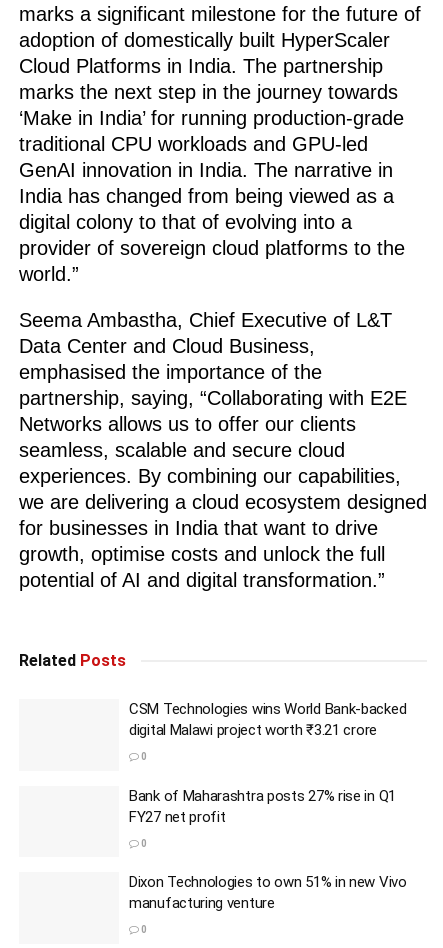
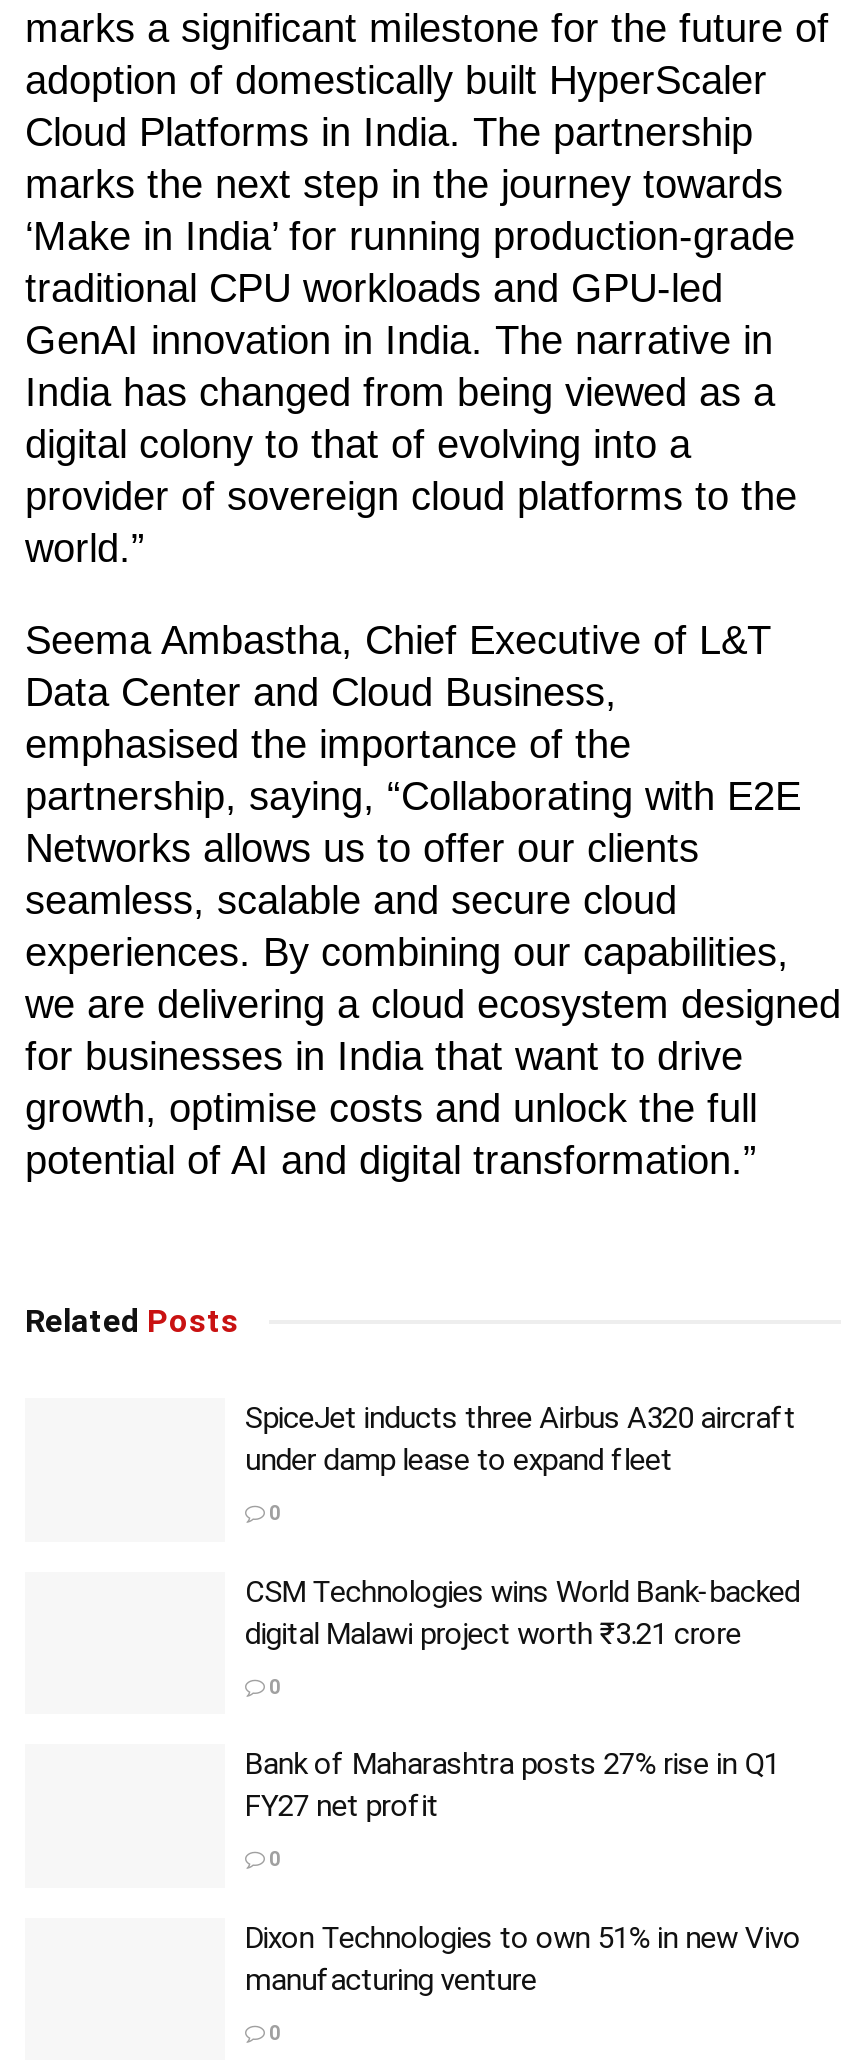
none -> [245,1400,795,1524] SpiceJet inducts three Airbus A320 aircraft | under damp lease to expand fleet | 0

